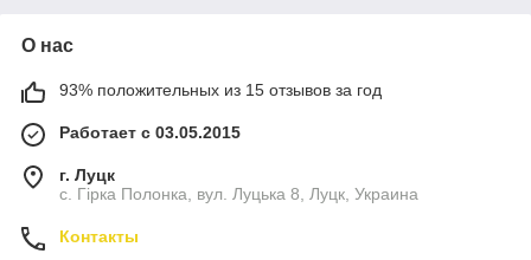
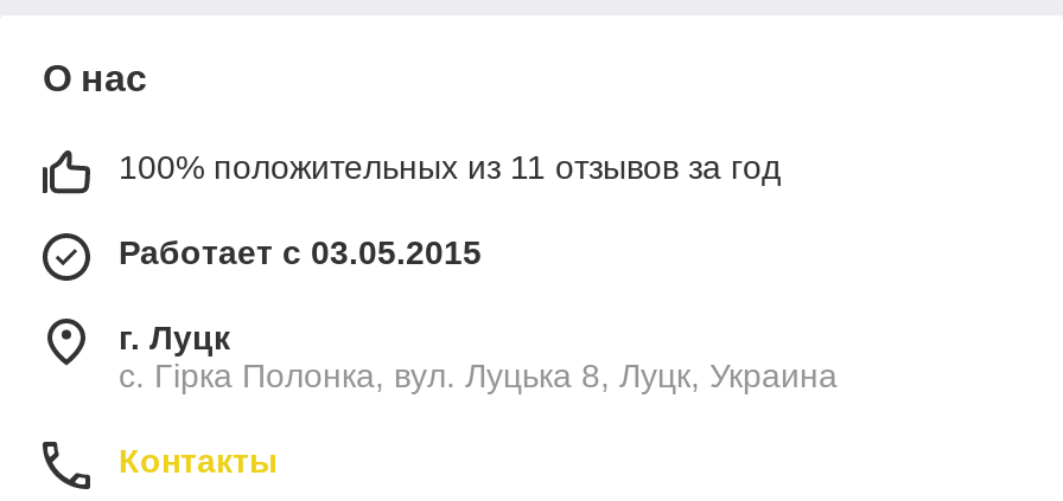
[59,81,382,100] 93% положительных из 15 отзывов за год -> [119,149,781,187] 100% положительных из 11 отзывов за год

